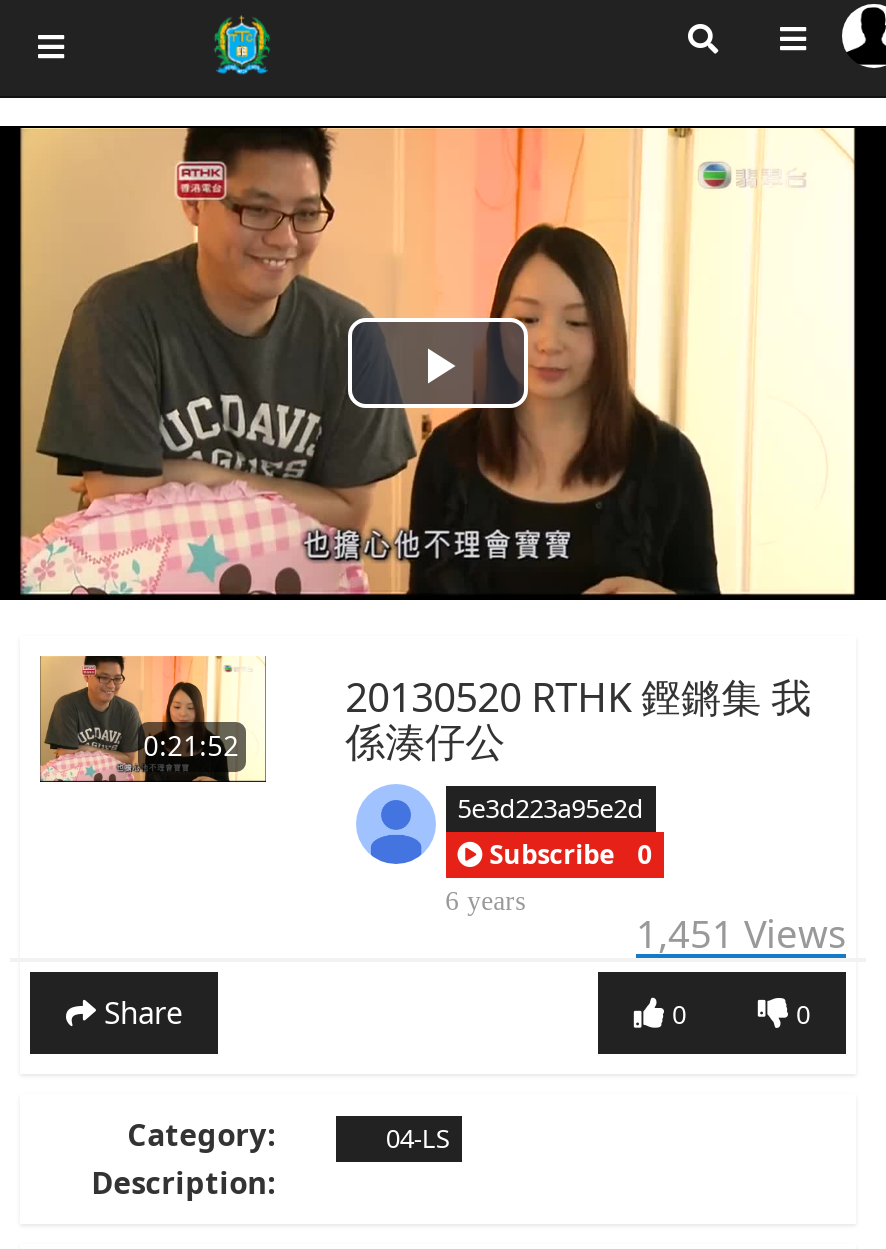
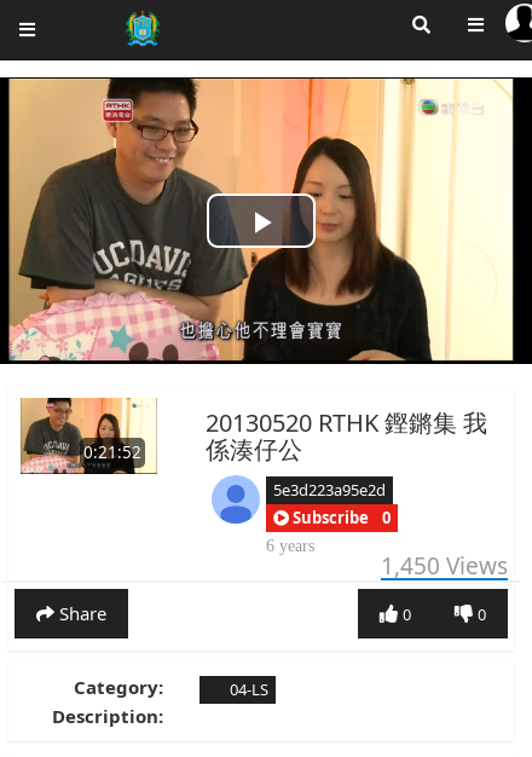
[636,908,846,960] 1,451 Views -> [381,550,508,582] 1,450 Views

